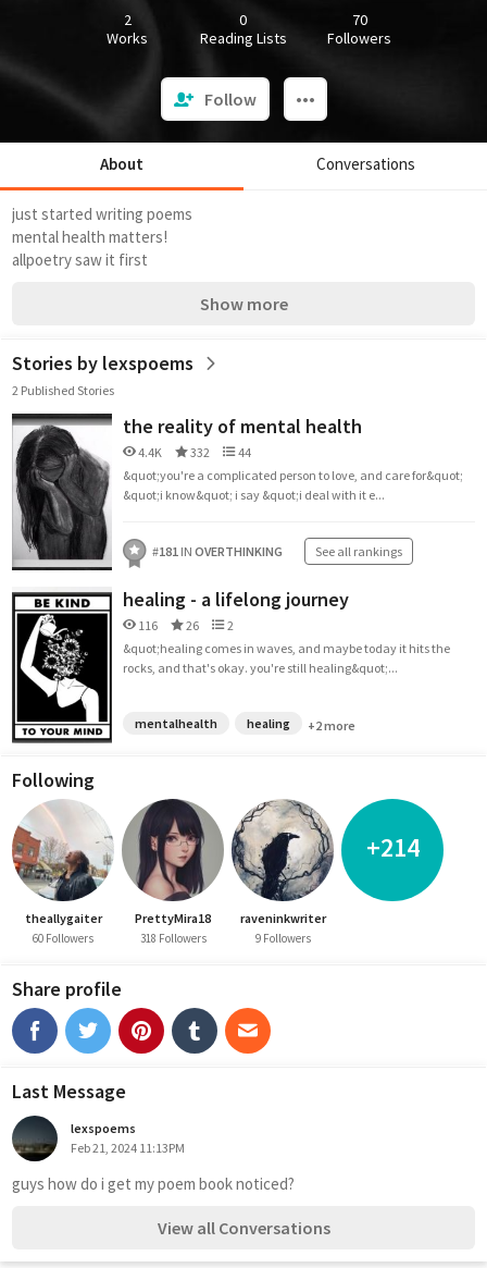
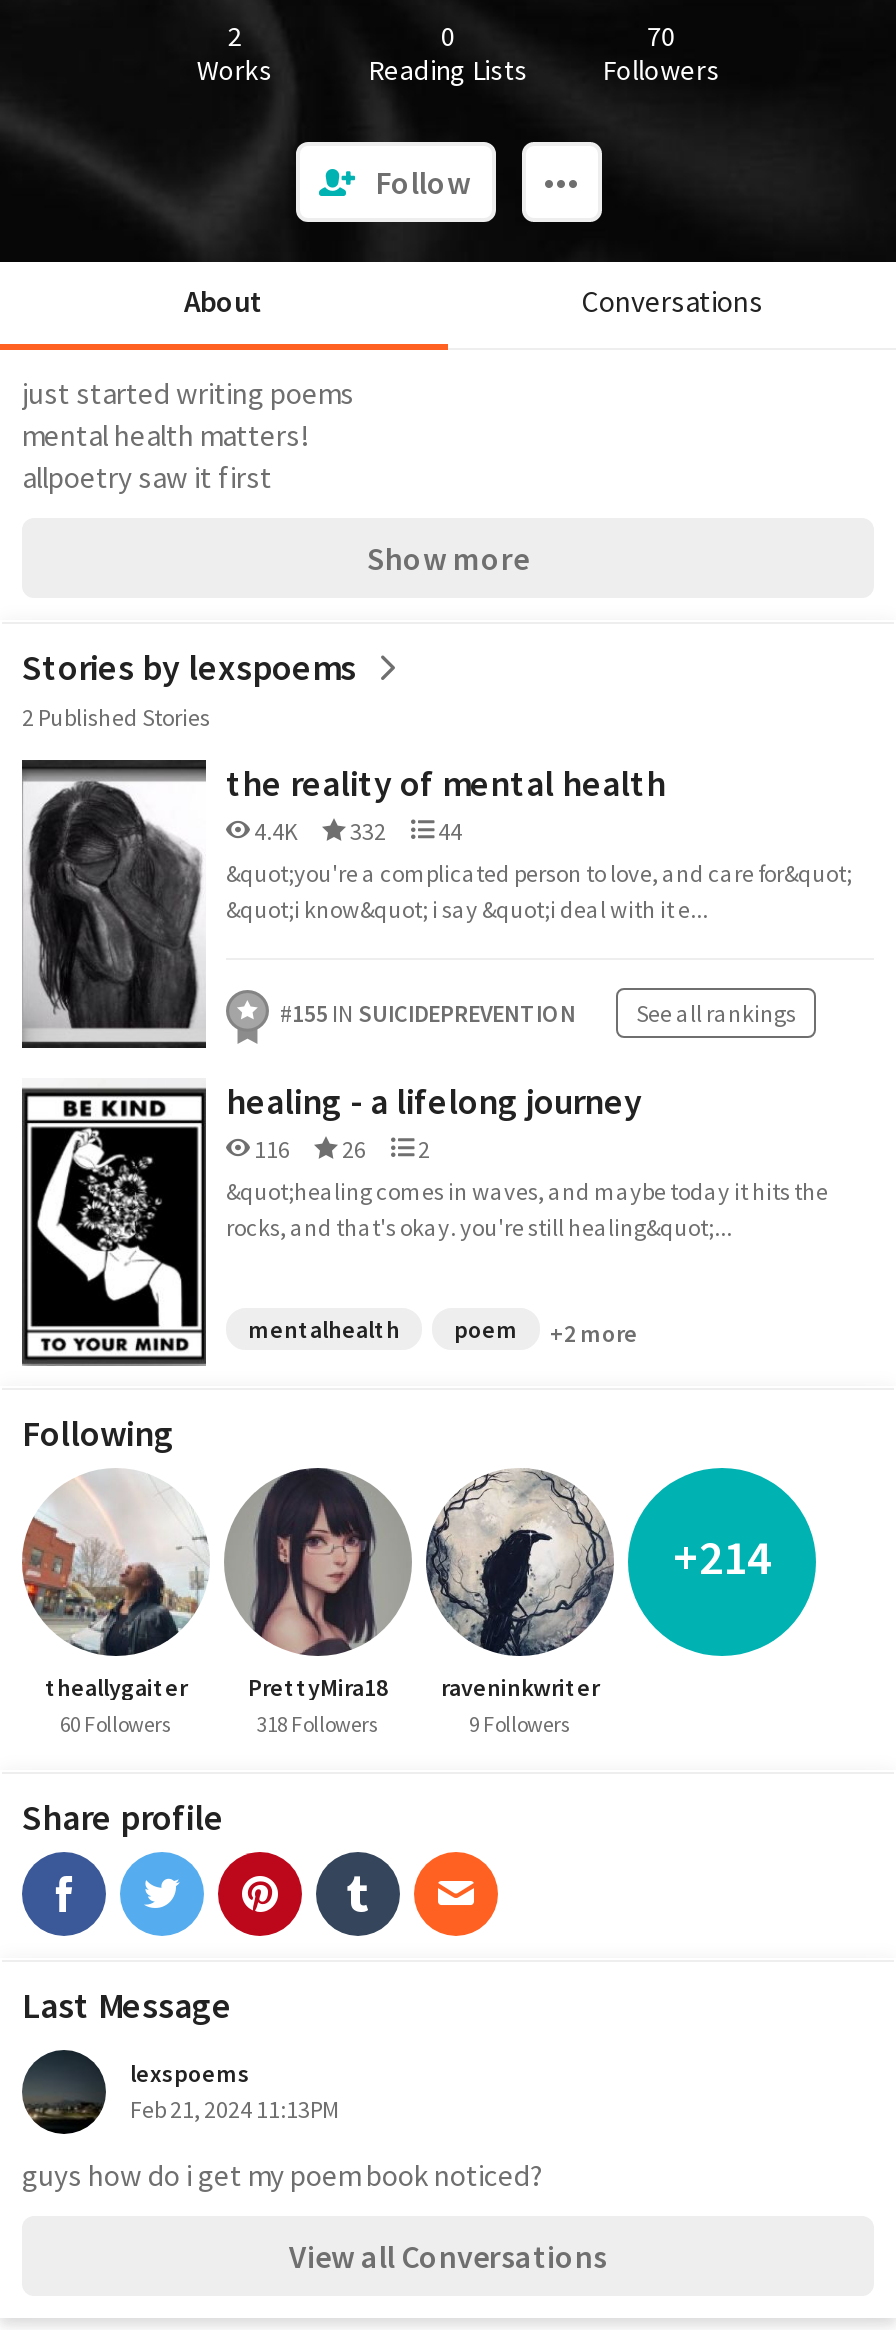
[152,543,283,559] #181 IN OVERTHINKING -> [280,998,576,1028] #155 IN SUICIDEPREVENTION
[247,715,290,731] healing -> [454,1314,518,1344] poem

